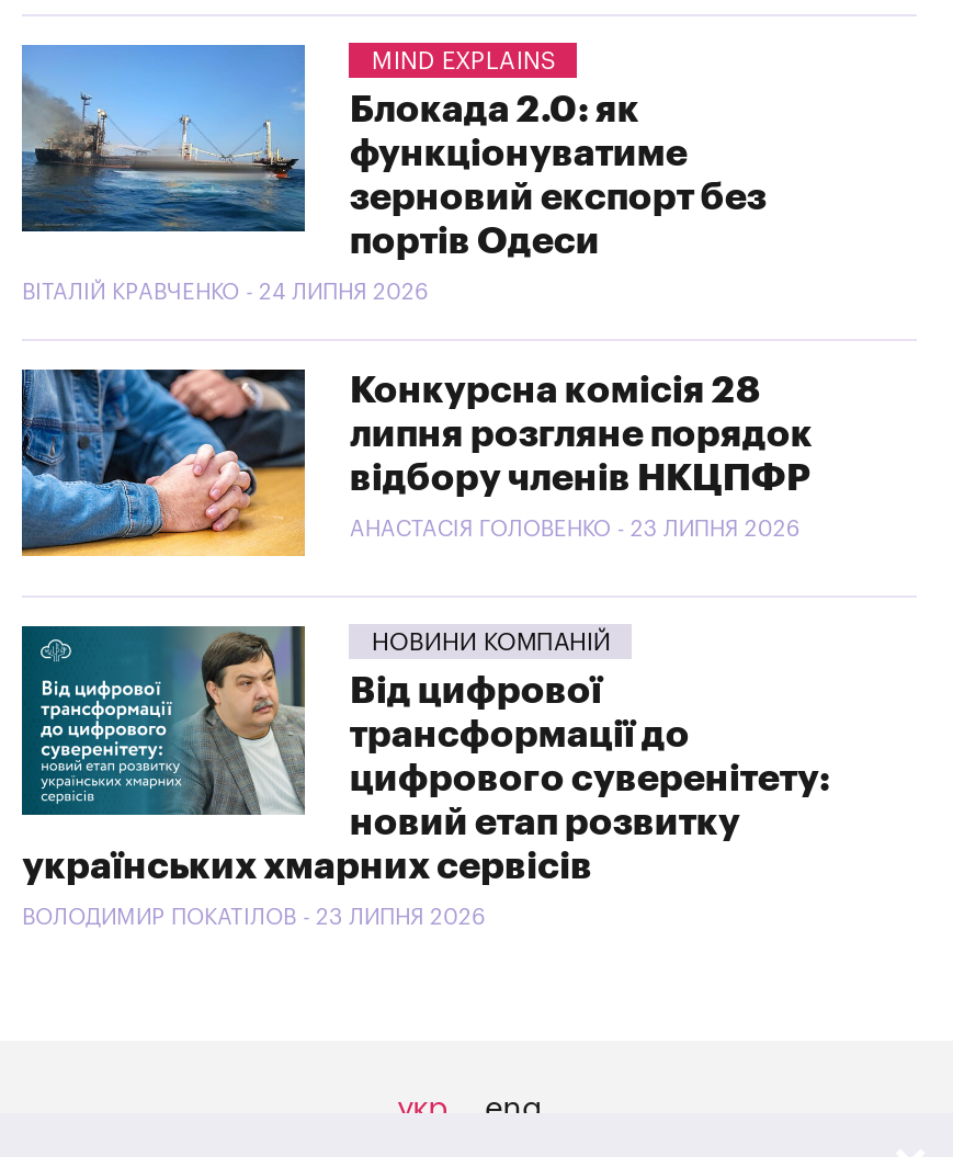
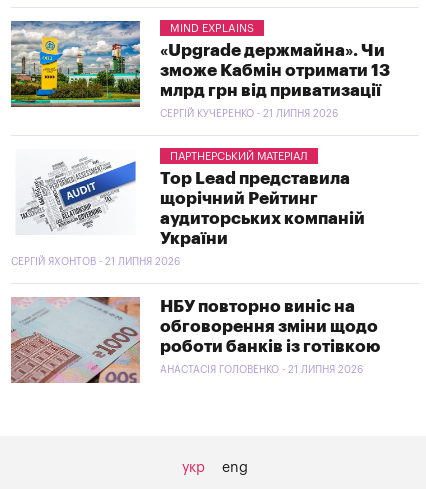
[20,45,766,259] [image] | Блокада 2.0: як | функціонуватиме | зерновий експорт без | портів Одеси -> [10,21,390,99] [image] | «Upgrade держмайна». Чи | зможе Кабмін отримати 13 | млрд грн від приватизації
[22,281,428,302] ВІТАЛІЙ КРАВЧЕНКО - 24 ЛИПНЯ 2026 -> [160,109,338,119] СЕРГІЙ КУЧЕРЕНКО - 21 ЛИПНЯ 2026
[20,367,799,545] [image] | АНАСТАСІЯ ГОЛОВЕНКО - 23 ЛИПНЯ 2026 -> [11,157,365,247] [image] | Top Lead представила | щорічний Рейтинг | аудиторських компаній | України
[349,370,812,495] Конкурсна комісія 28 | липня розгляне порядок | відбору членів НКЦПФР -> [170,151,308,162] ПАРТНЕРСЬКИЙ МАТЕРІАЛ
[371,631,610,655] НОВИНИ КОМПАНІЙ -> [11,257,180,267] СЕРГІЙ ЯХОНТОВ - 21 ЛИПНЯ 2026
[20,672,830,885] [image] | Від цифрової | трансформації до | цифрового суверенітету: | новий етап розвитку | українських хмарних сервісів -> [10,287,380,355] [image] | НБУ повторно виніс на | обговорення зміни щодо | роботи банків із готівкою
[22,907,485,929] ВОЛОДИМИР ПОКАТІЛОВ - 23 ЛИПНЯ 2026 -> [160,365,363,375] АНАСТАСІЯ ГОЛОВЕНКО - 21 ЛИПНЯ 2026

